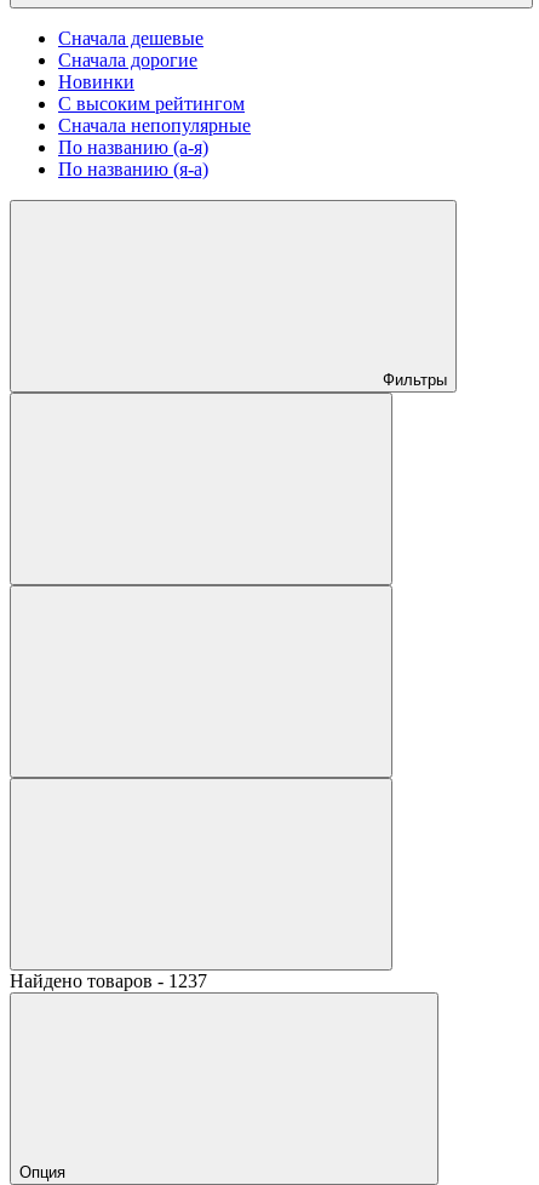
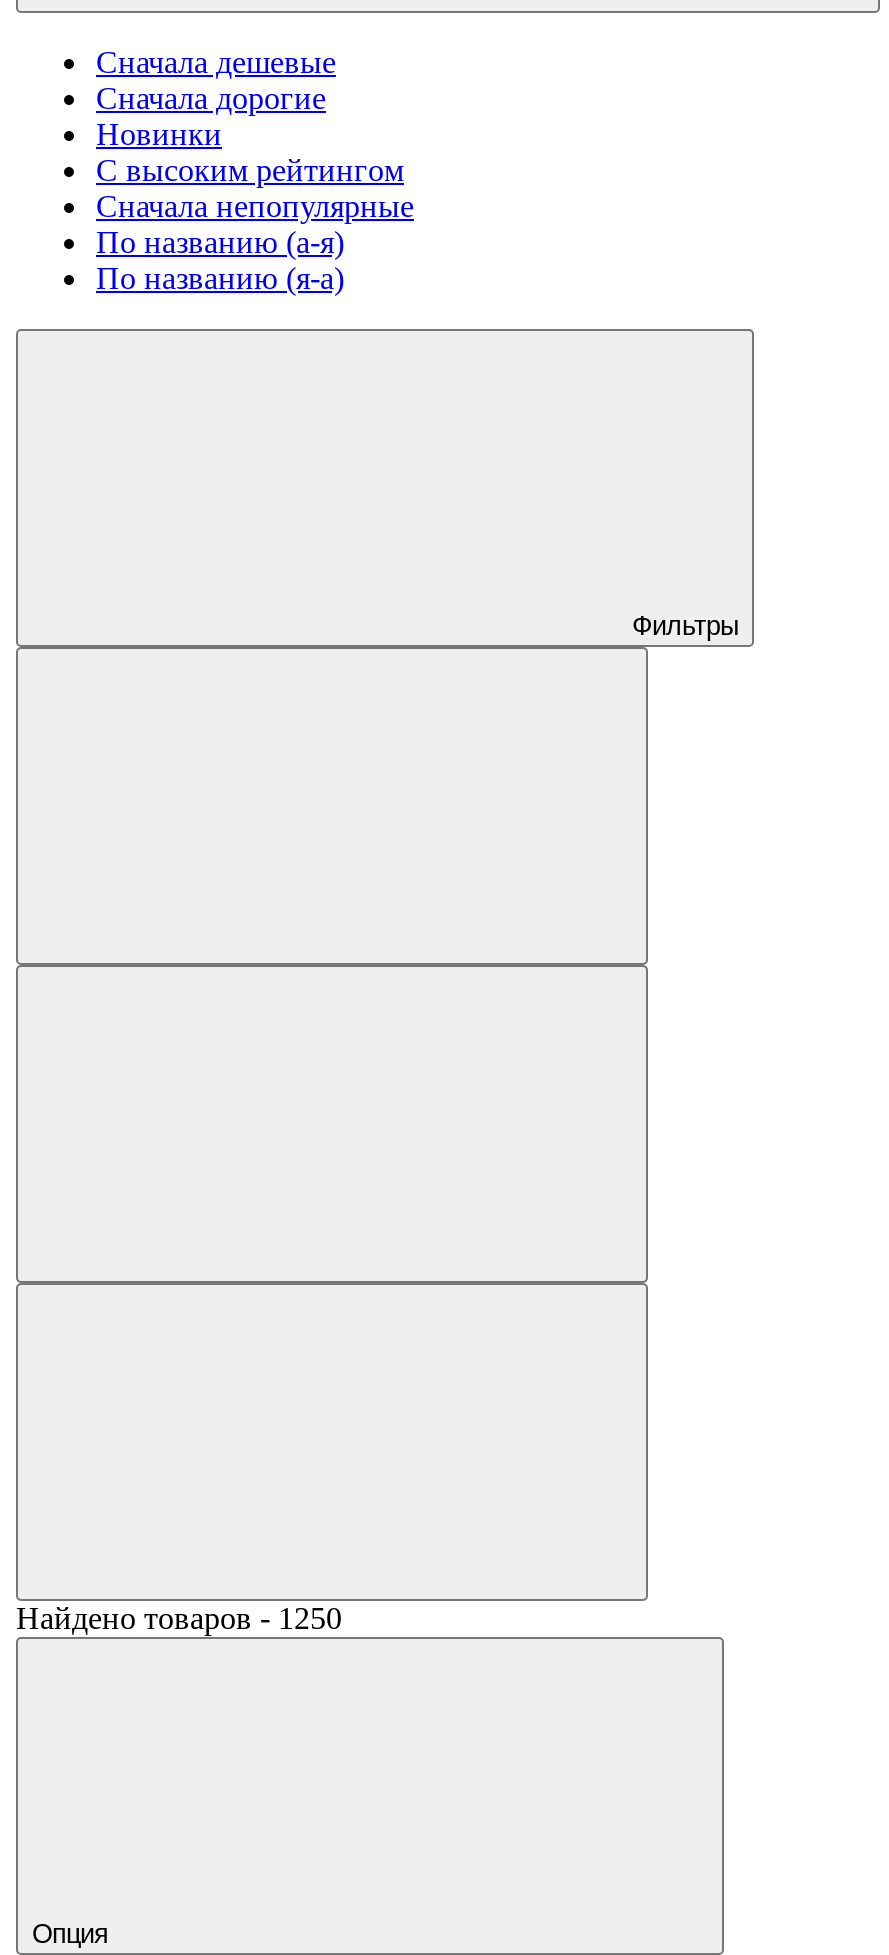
[10,970,207,991] Найдено товаров - 1237 -> [16,1601,342,1635] Найдено товаров - 1250

